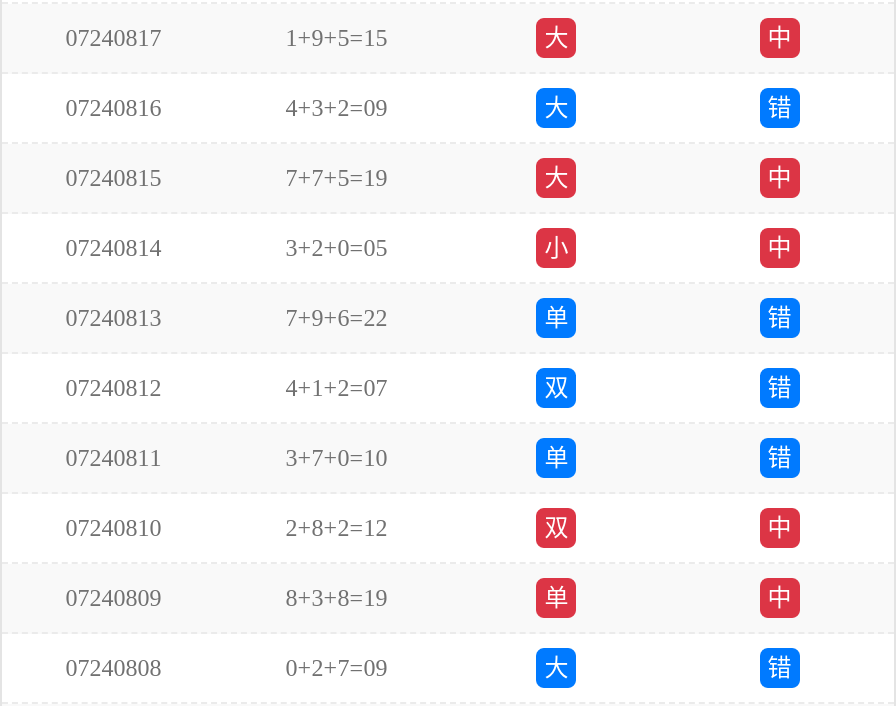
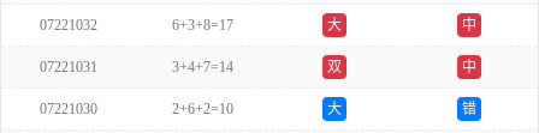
[66,24,162,52] 07240817 -> [39,17,97,34] 07221032
[286,24,388,52] 1+9+5=15 -> [172,17,233,34] 6+3+8=17
[66,94,792,542] 07240816 | 4+3+2=09 | 大 | 错 | 07240815 | 7+7+5=19 | 大 | 中 | 07240814 | 3+2+0=05 | 小 | 中 | 07240813 | 7+9+6=22 | 单 | 错 | 07240812 | 4+1+2=07 | 双 | 错 | 07240811 | 3+7+0=10 | 单 | 错 | 07240810 | 2+8+2=12 -> [39,59,233,75] 07221031 | 3+4+7=14
[66,584,792,682] 07240809 | 8+3+8=19 | 单 | 中 | 07240808 | 0+2+7=09 -> [39,101,233,117] 07221030 | 2+6+2=10

